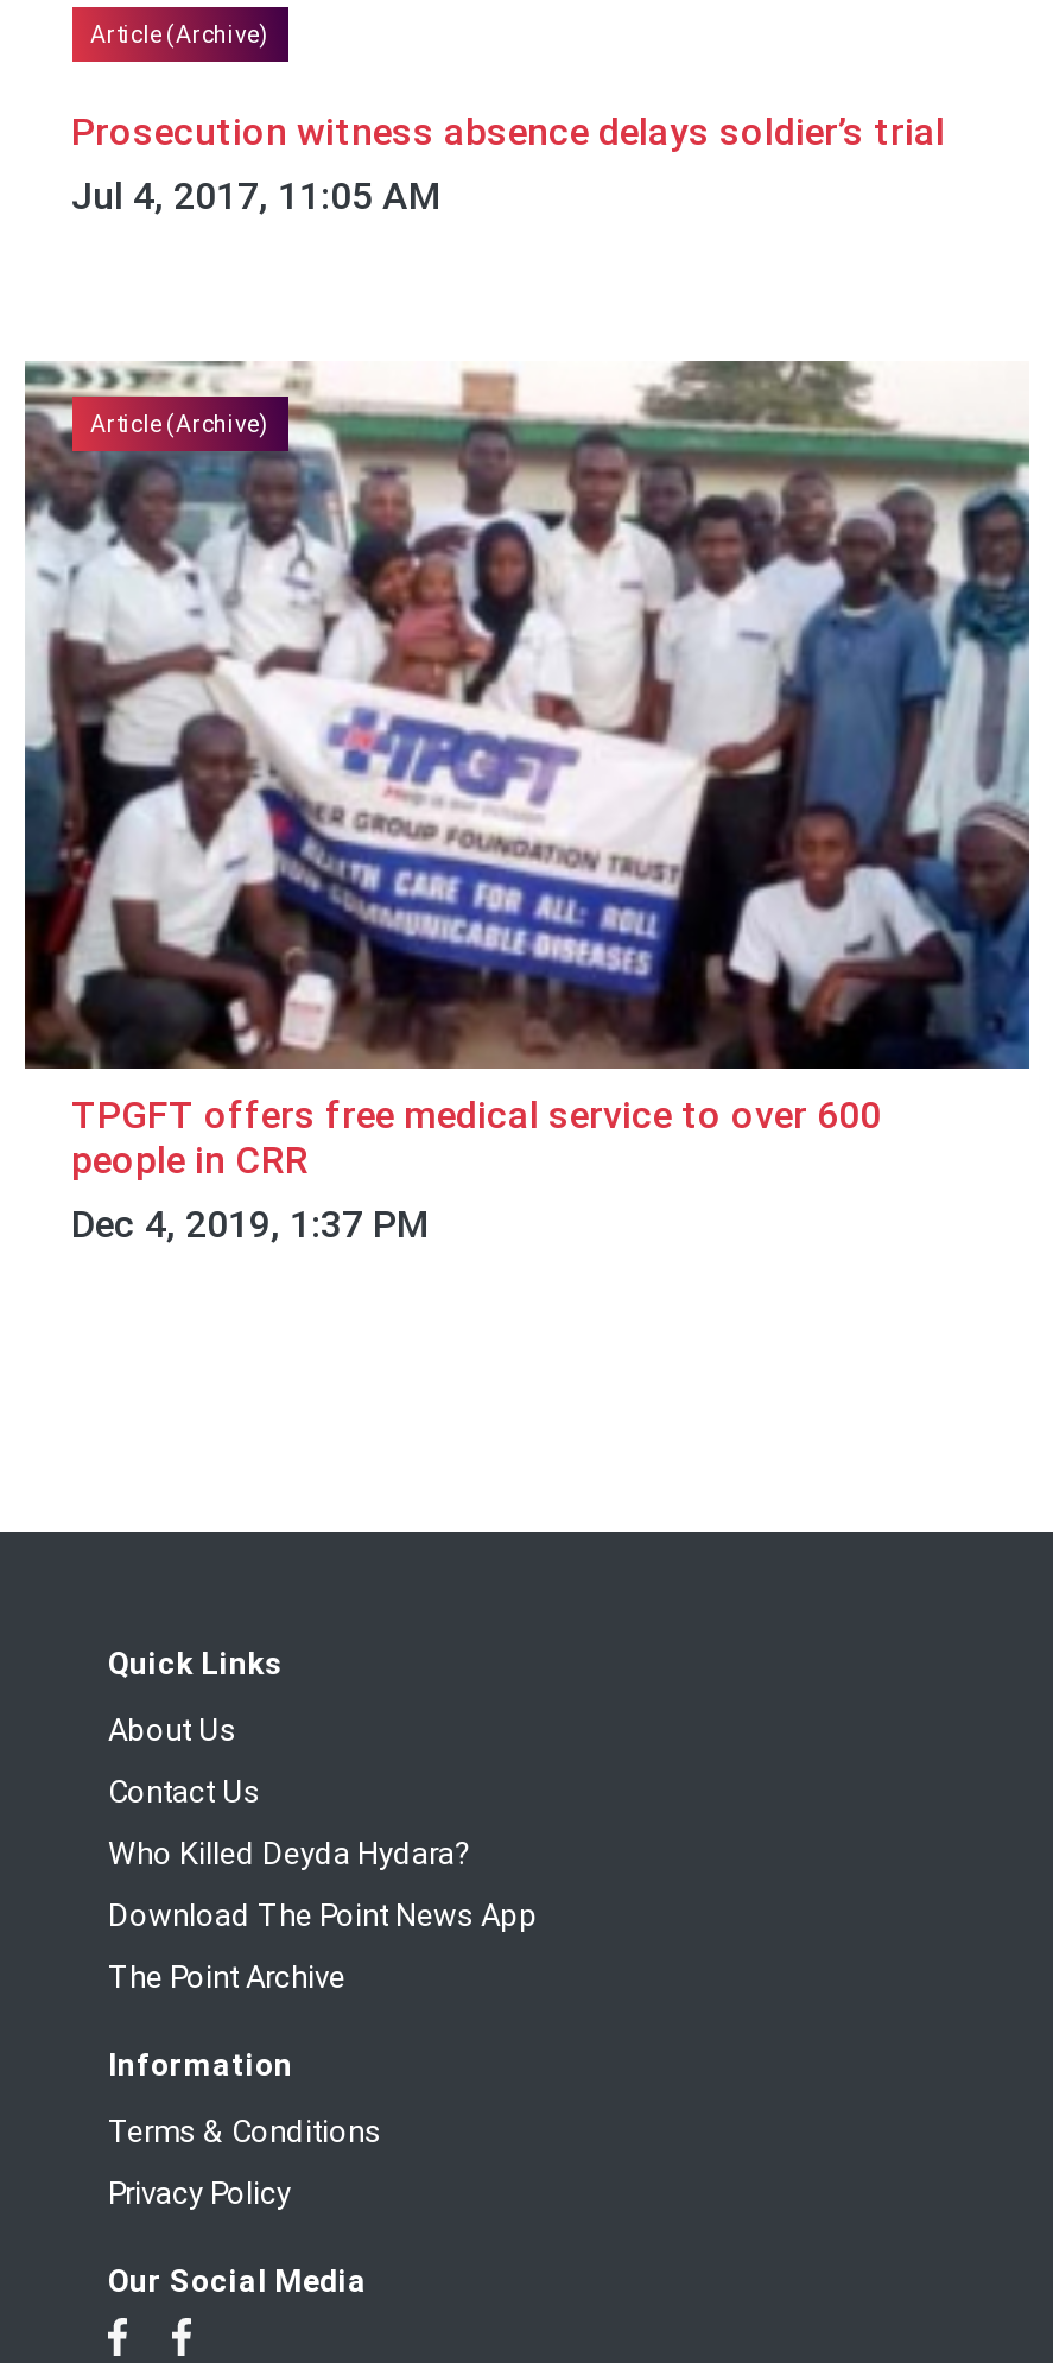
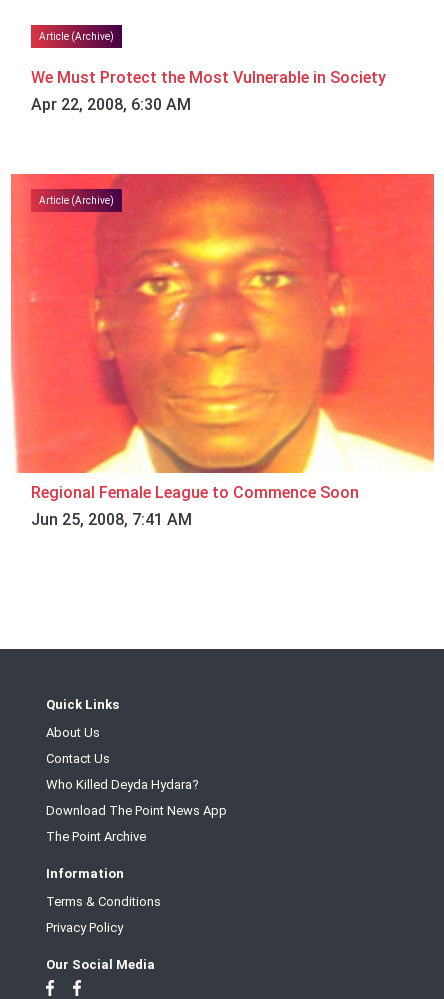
[71,108,945,218] Prosecution witness absence delays soldier’s trial | Jul 4, 2017, 11:05 AM -> [30,68,385,114] We Must Protect the Most Vulnerable in Society | Apr 22, 2008, 6:30 AM
[23,360,1032,1247] [image] | TPGFT offers free medical service to over 600 | people in CRR | Dec 4, 2019, 1:37 PM -> [10,173,435,529] [image] | Regional Female League to Commence Soon | Jun 25, 2008, 7:41 AM

